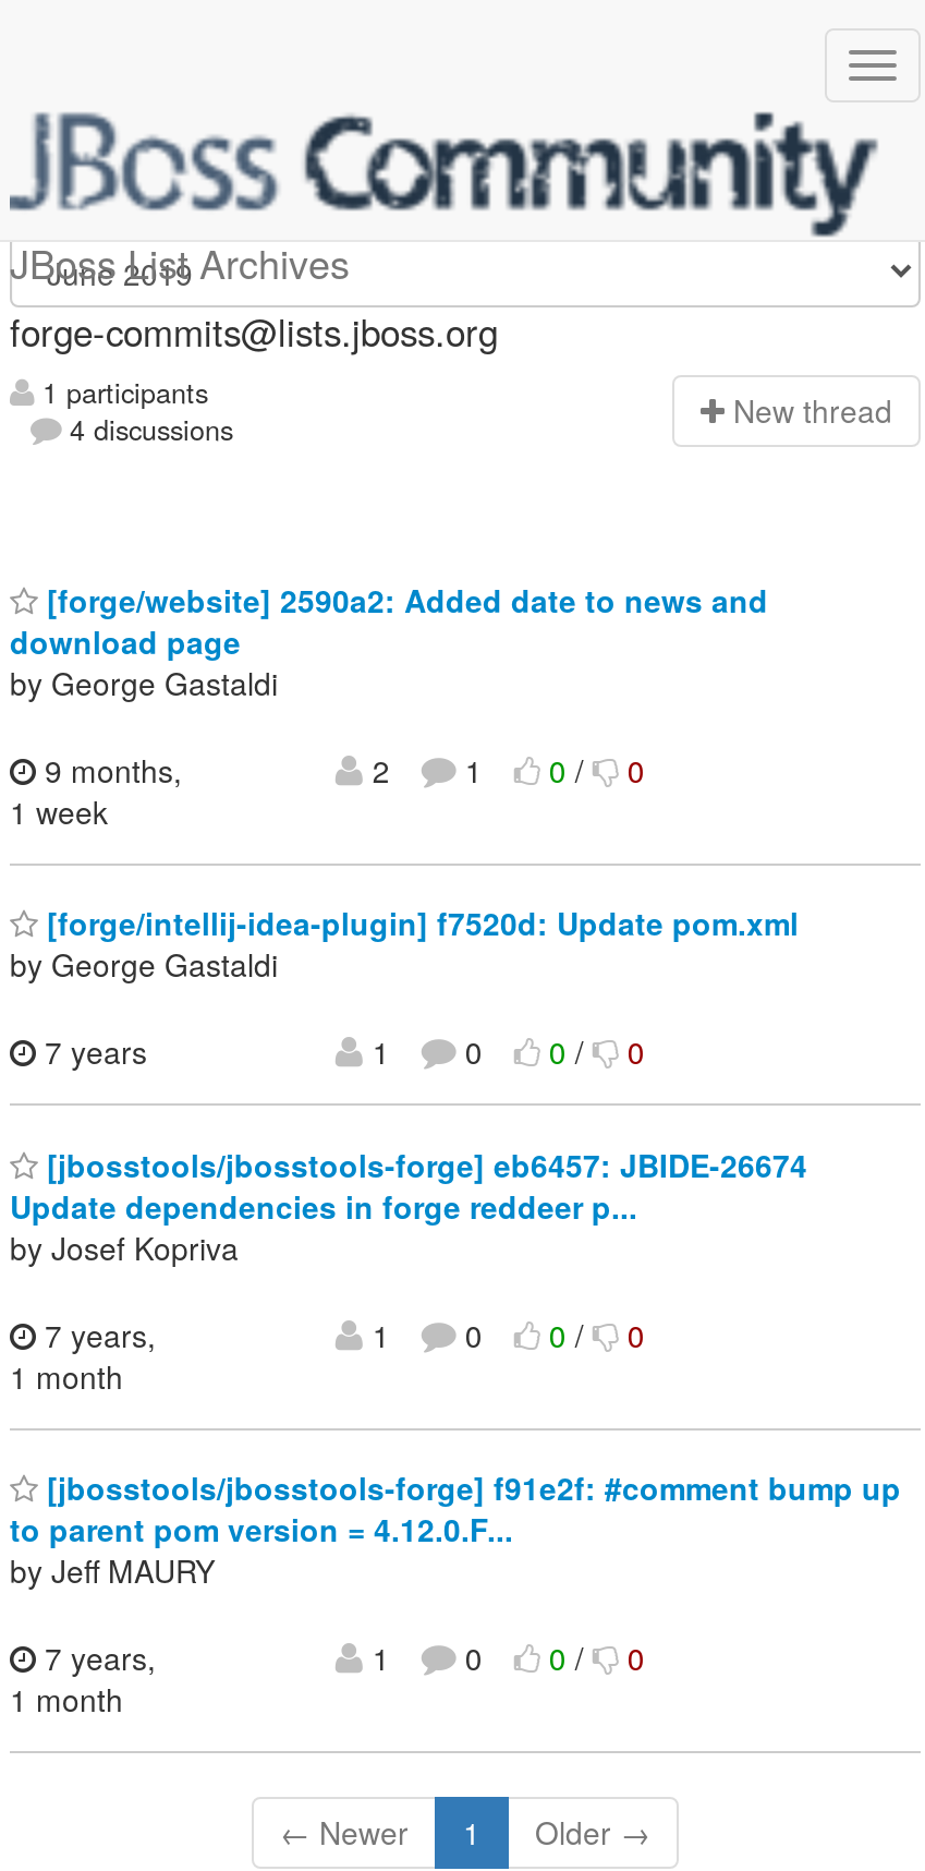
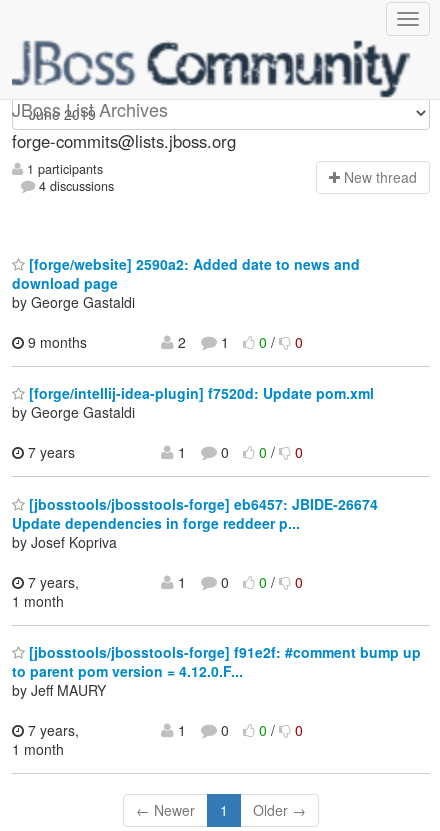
[10,748,182,833] 9 months, | 1 week -> [24,332,87,352] 9 months

